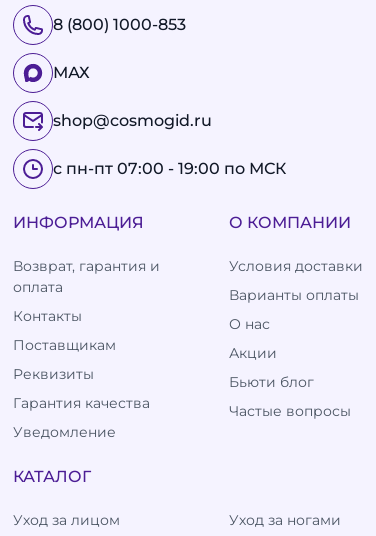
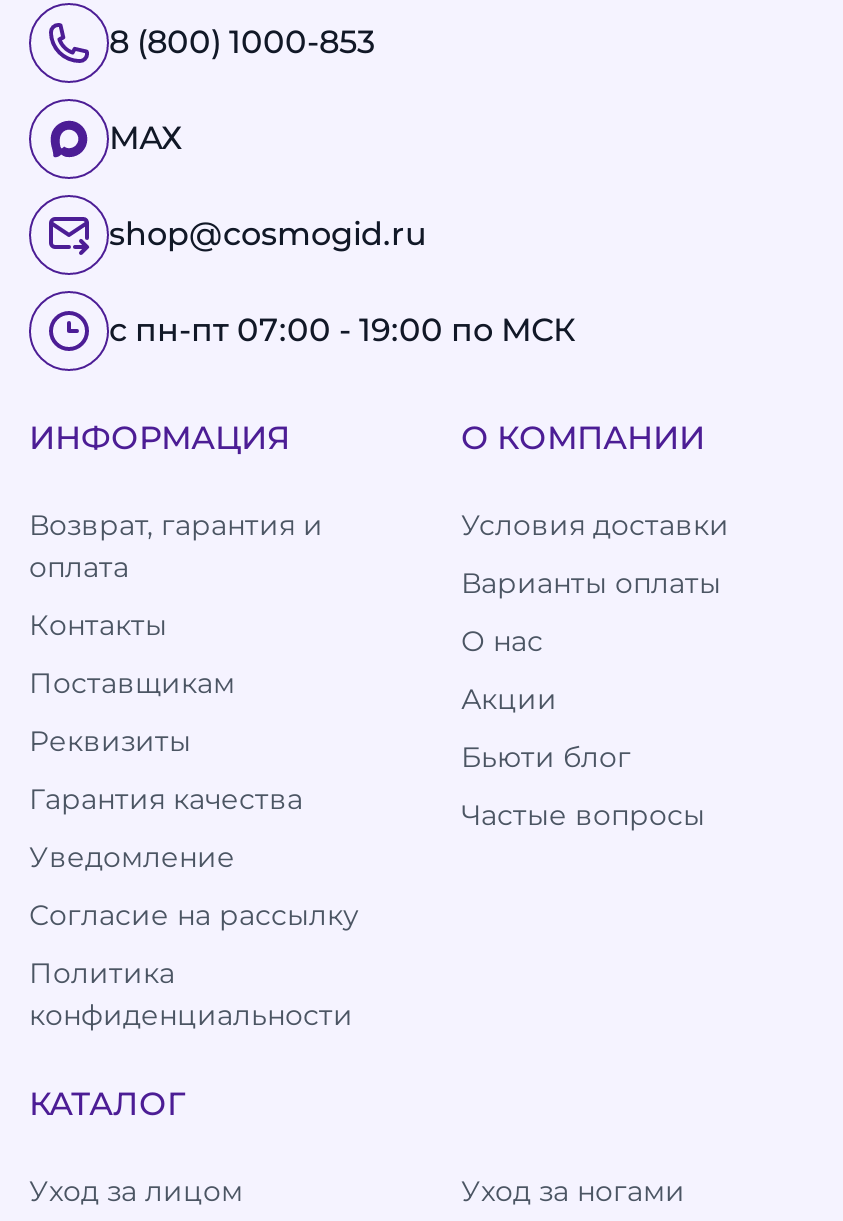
none -> [29,897,359,1033] Согласие на рассылку | Политика | конфиденциальности

